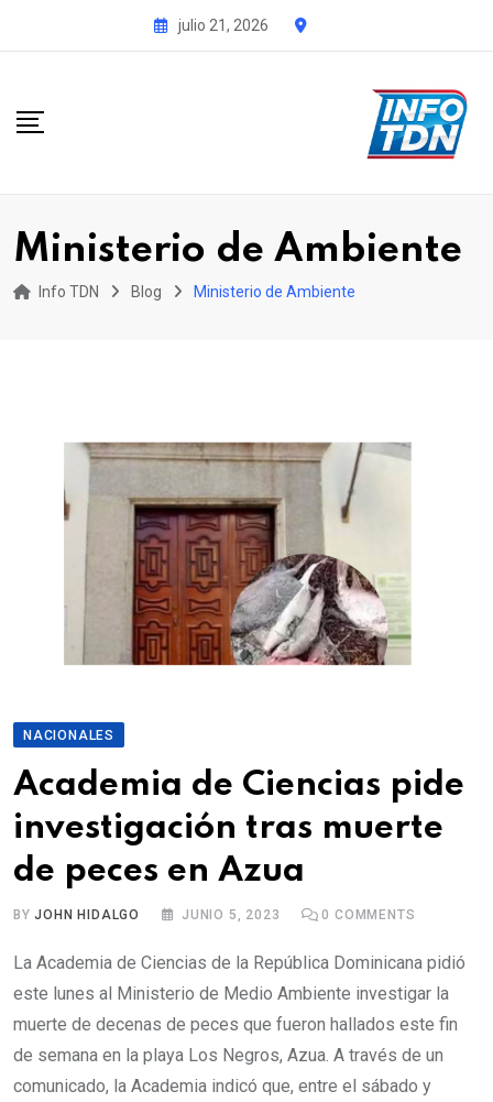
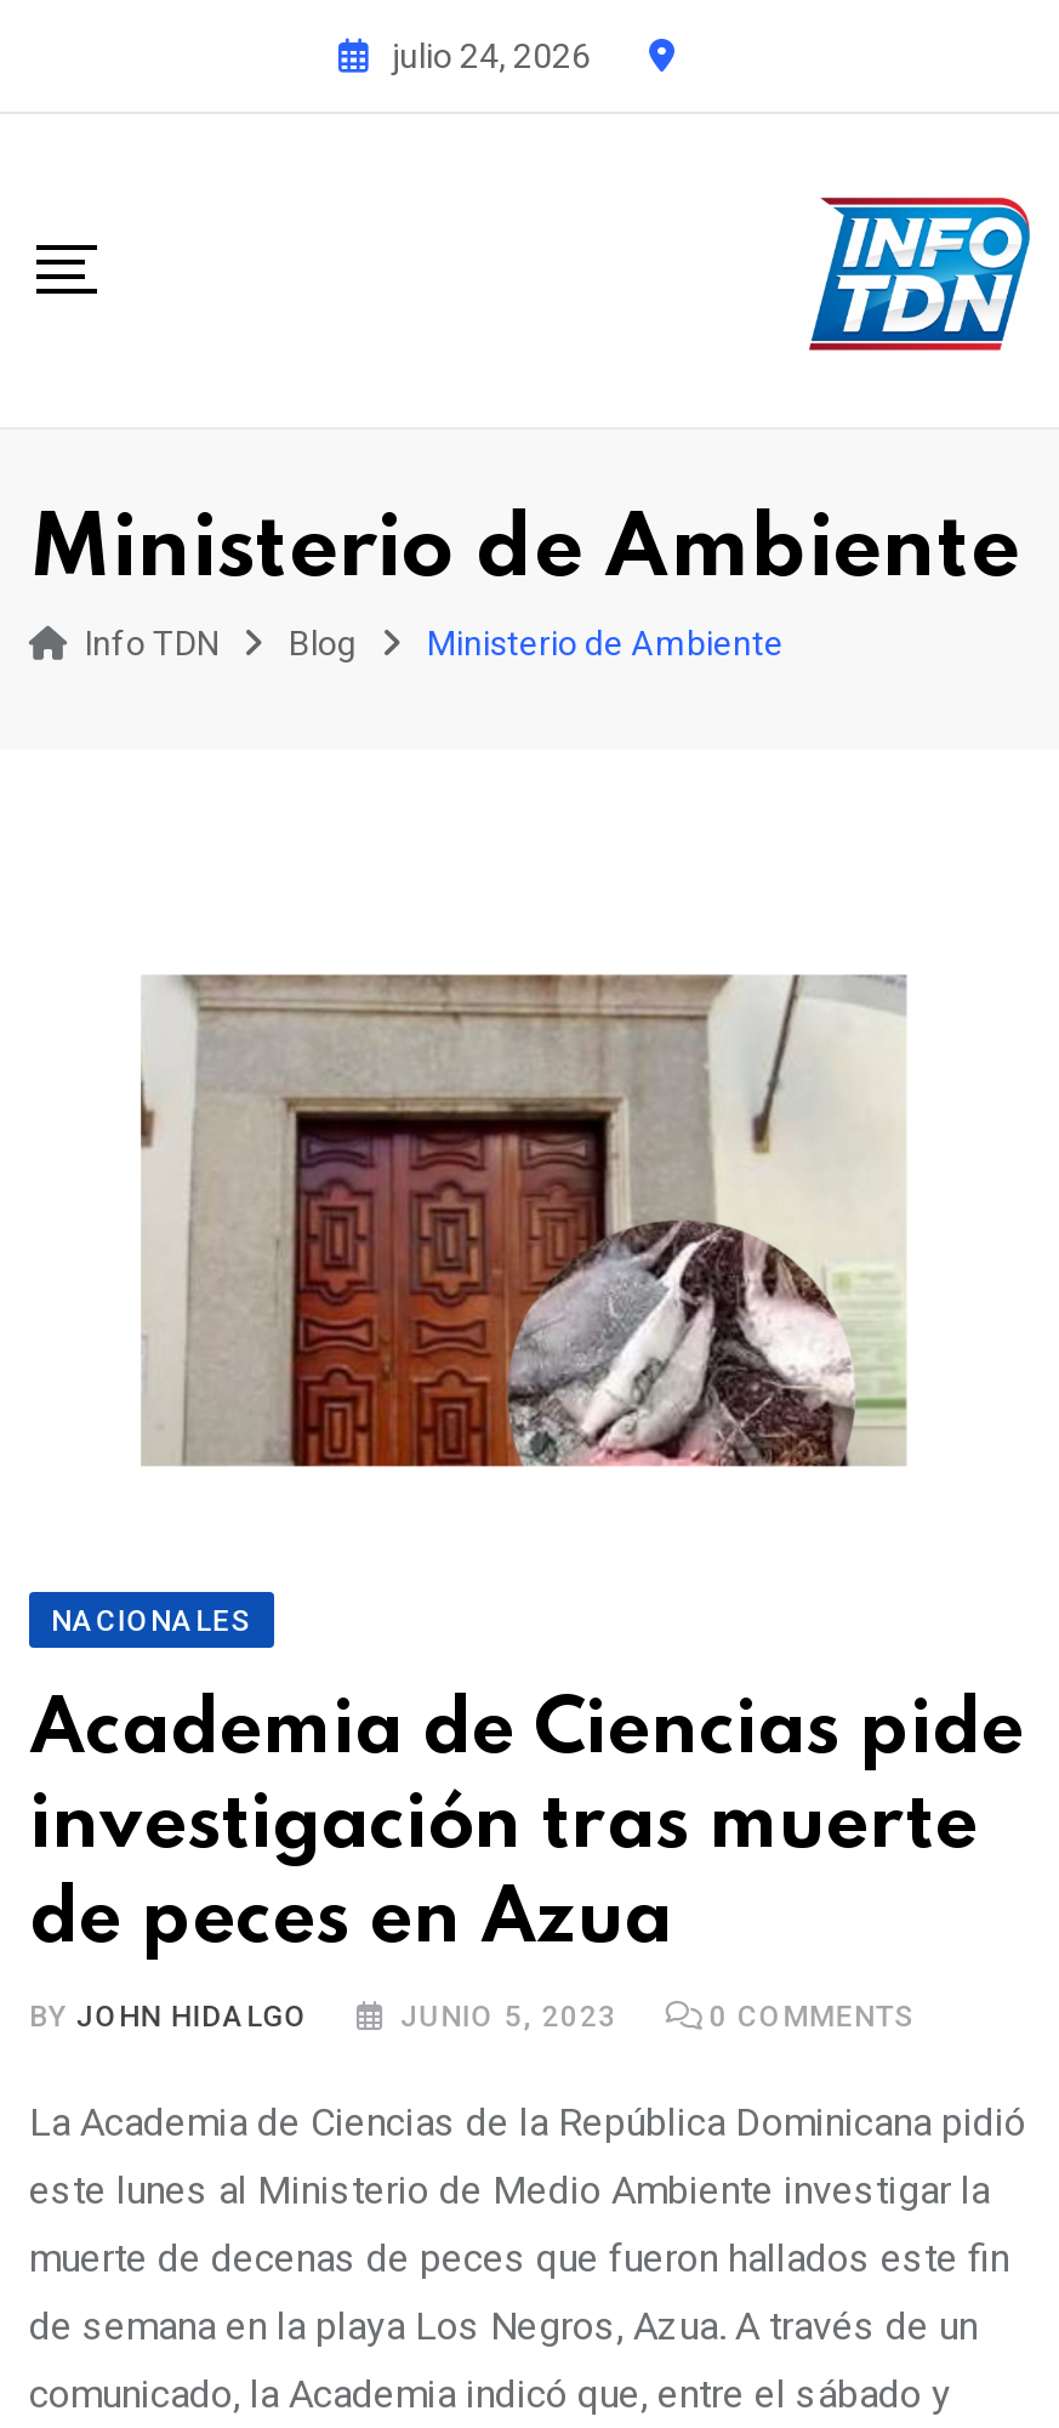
[178,16,268,34] julio 21, 2026 -> [392,35,591,74] julio 24, 2026

